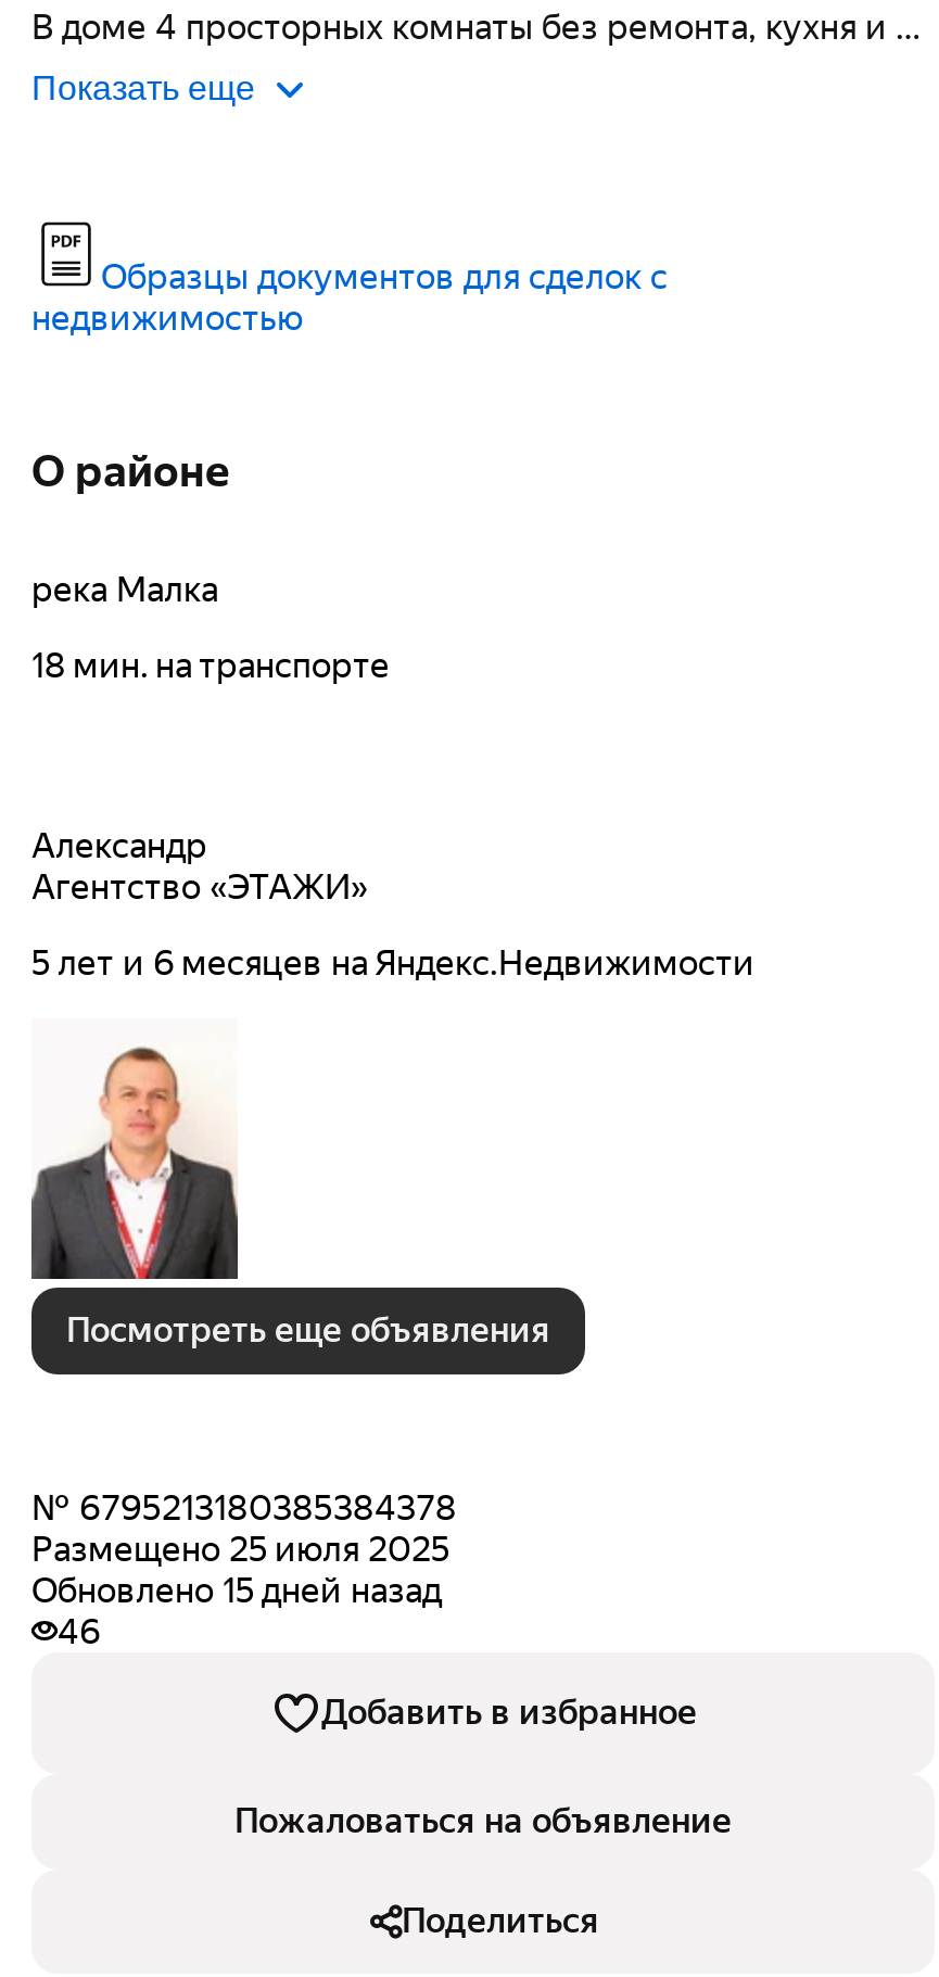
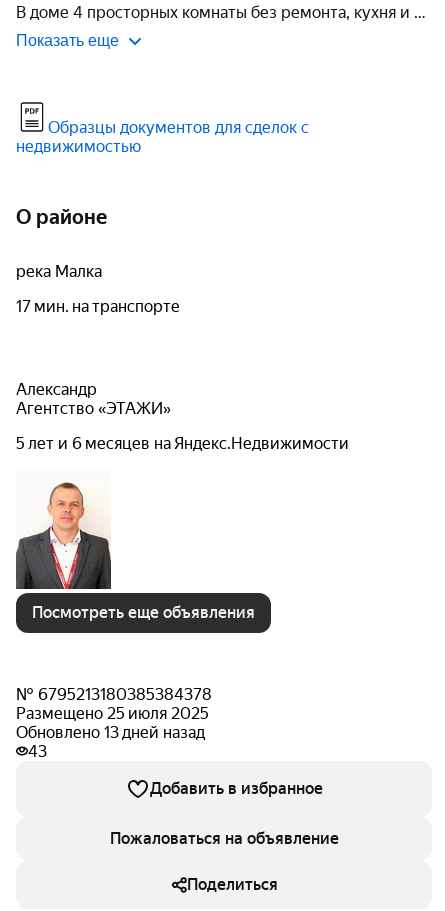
[31,645,390,686] 18 мин. на транспорте -> [16,297,180,316] 17 мин. на транспорте
[31,1570,442,1611] Обновлено 15 дней назад -> [16,723,205,742] Обновлено 13 дней назад
[58,1611,101,1652] 46 -> [28,742,47,761] 43

